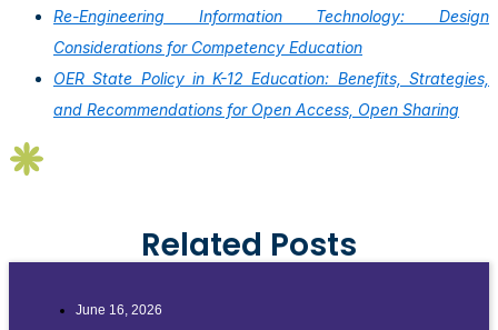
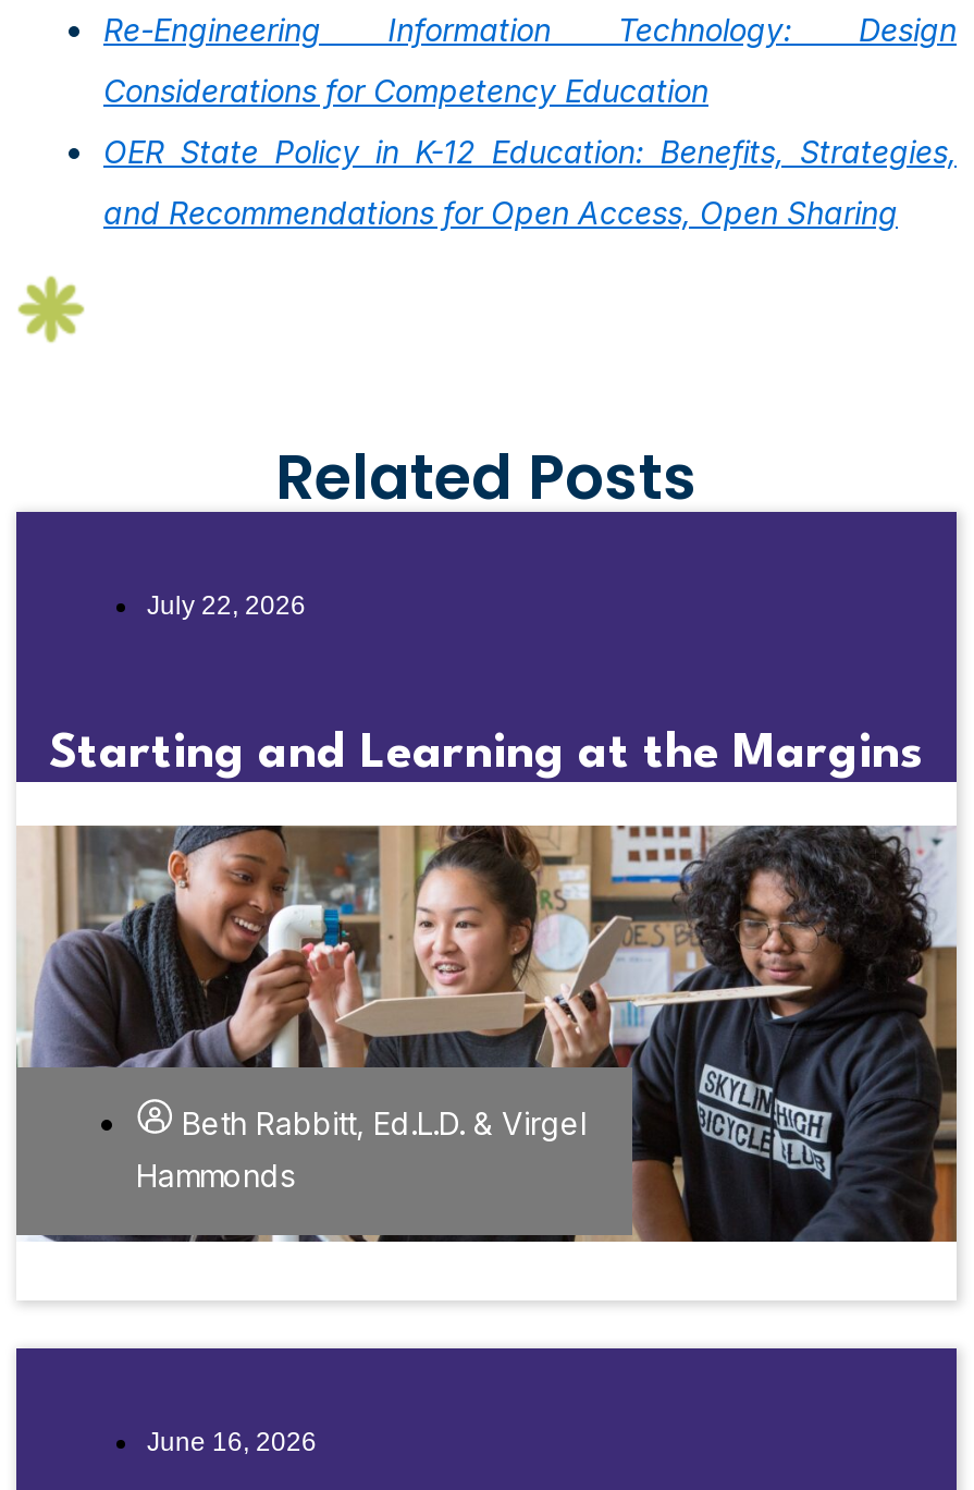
none -> [16,823,959,1244] [image] | Beth Rabbitt, Ed.L.D. & Virgel | Hammonds
none -> [49,591,922,777] July 22, 2026 | Starting and Learning at the Margins

